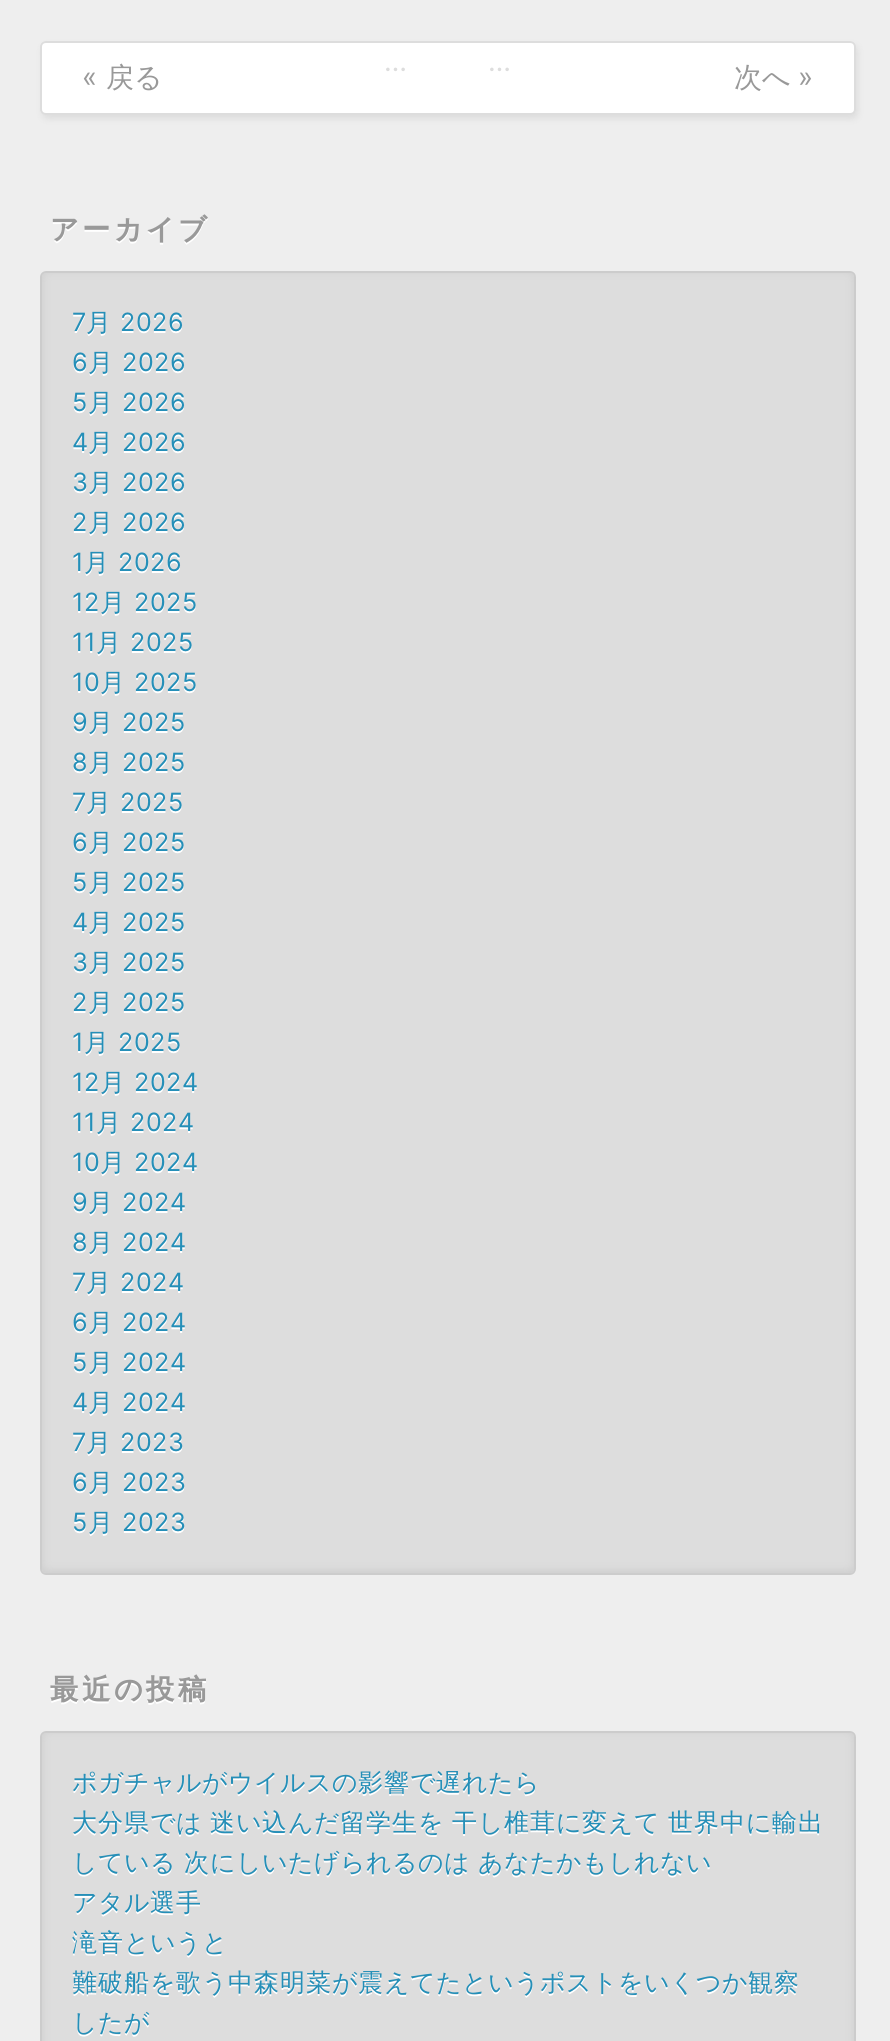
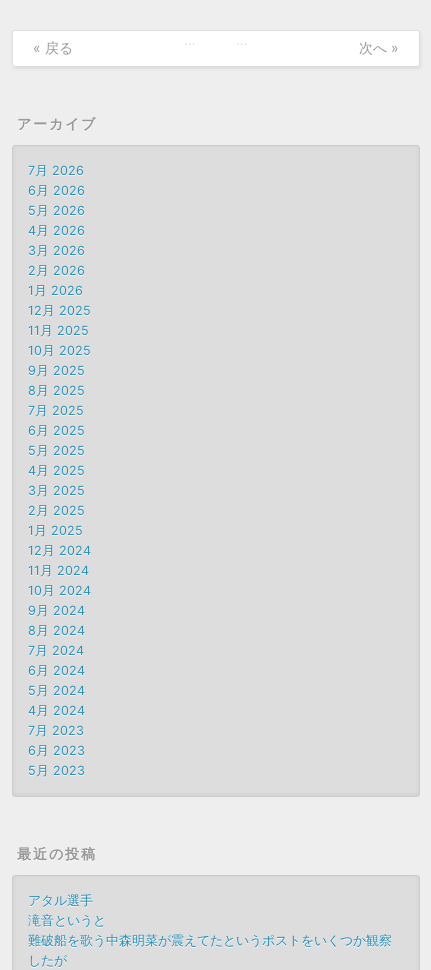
[72,1767,824,1877] ポガチャルがウイルスの影響で遅れたら | 大分県では 迷い込んだ留学生を 干し椎茸に変えて 世界中に輸出 | している 次にしいたげられるのは あなたかもしれない -> none

